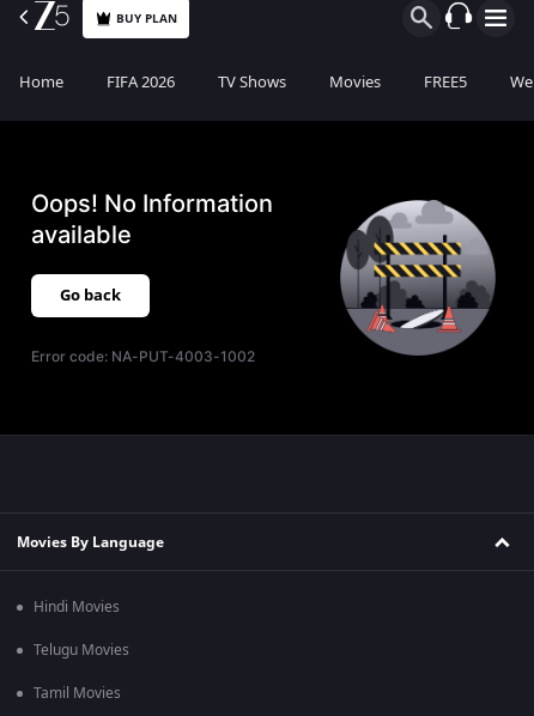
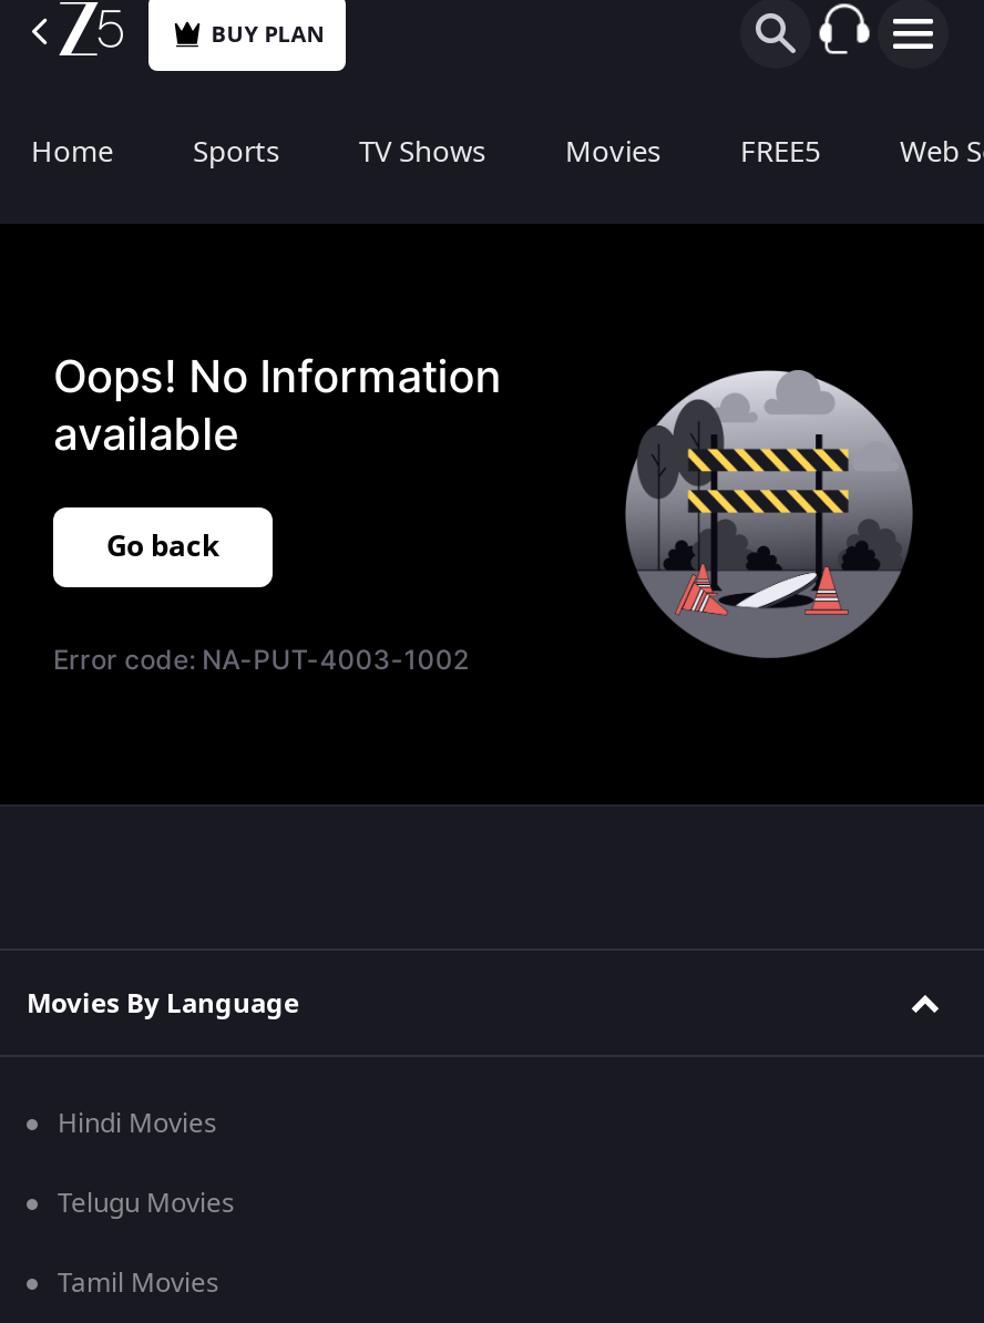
[107,71,175,93] FIFA 2026 -> [193,131,279,173] Sports

